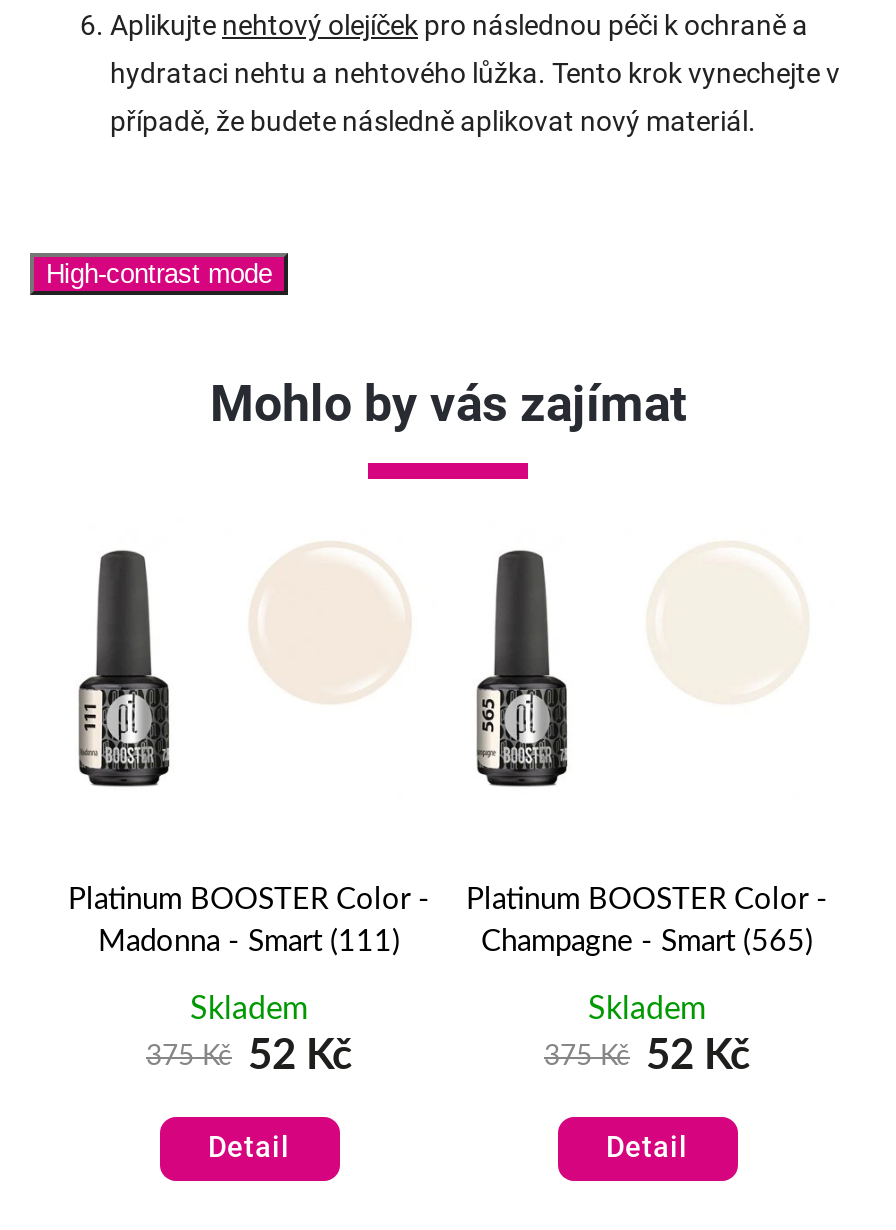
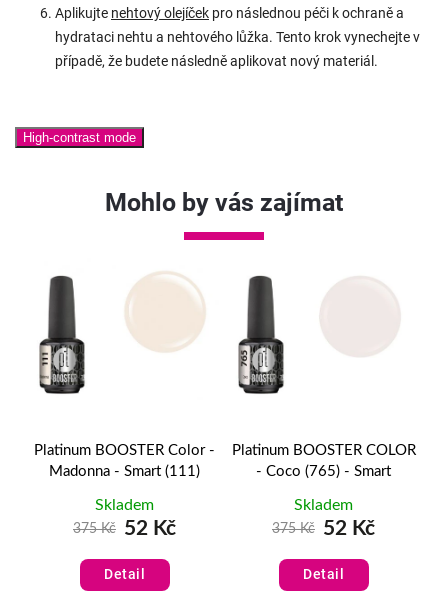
[466,884,828,956] Platinum BOOSTER Color - | Champagne - Smart (565) -> [231,443,415,479] Platinum BOOSTER COLOR | - Coco (765) - Smart

